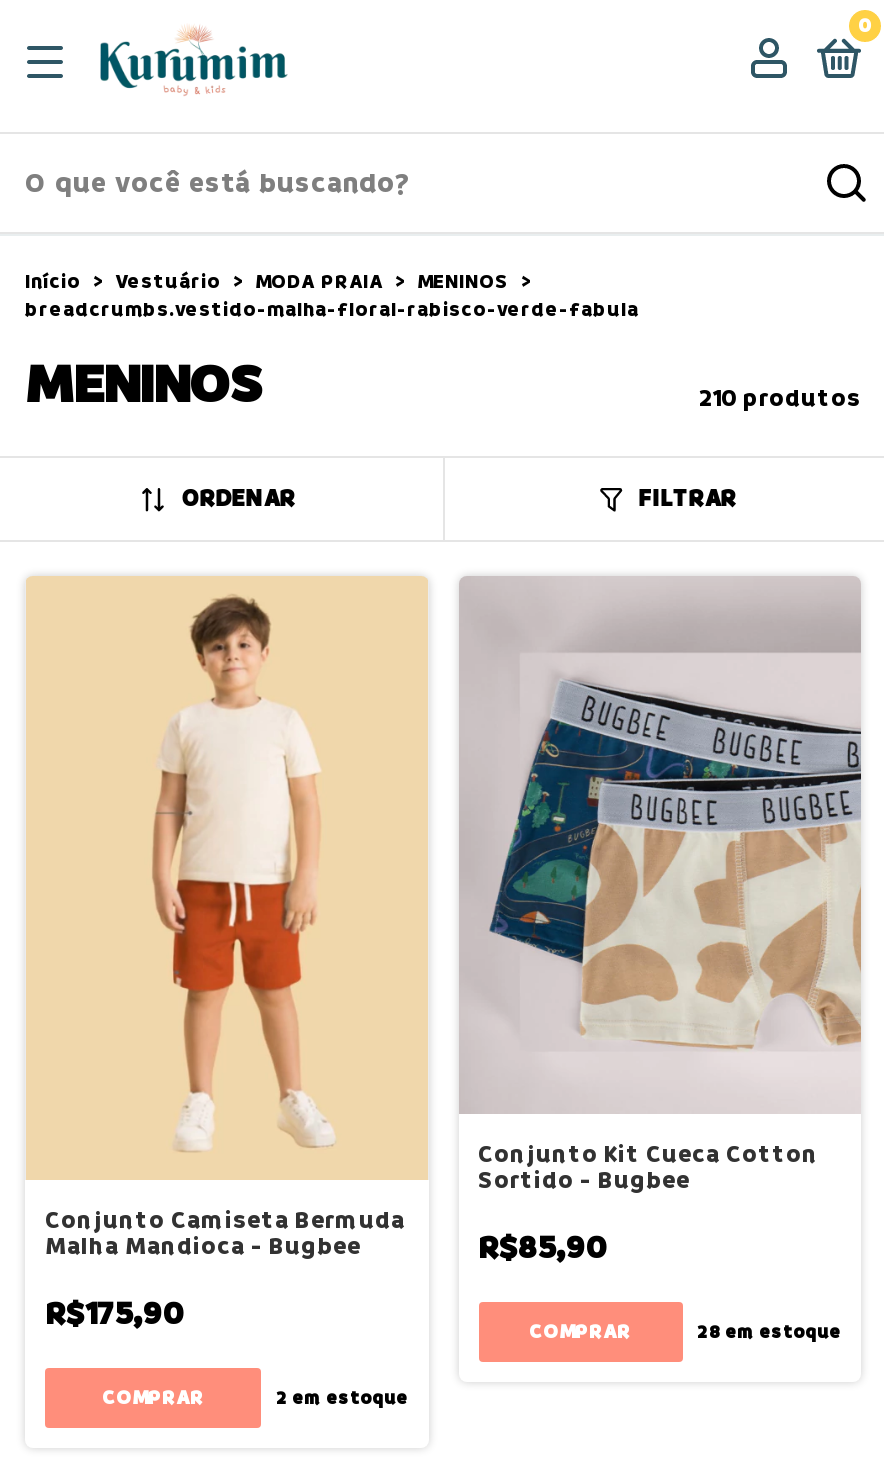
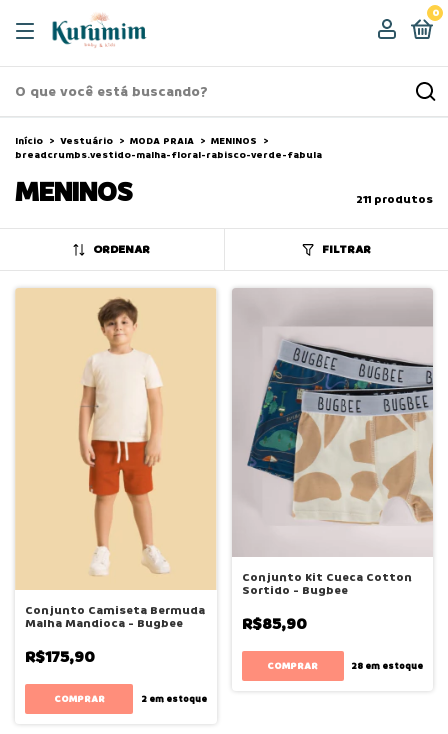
[699,382,861,416] 210 produtos -> [356,191,433,208] 211 produtos

